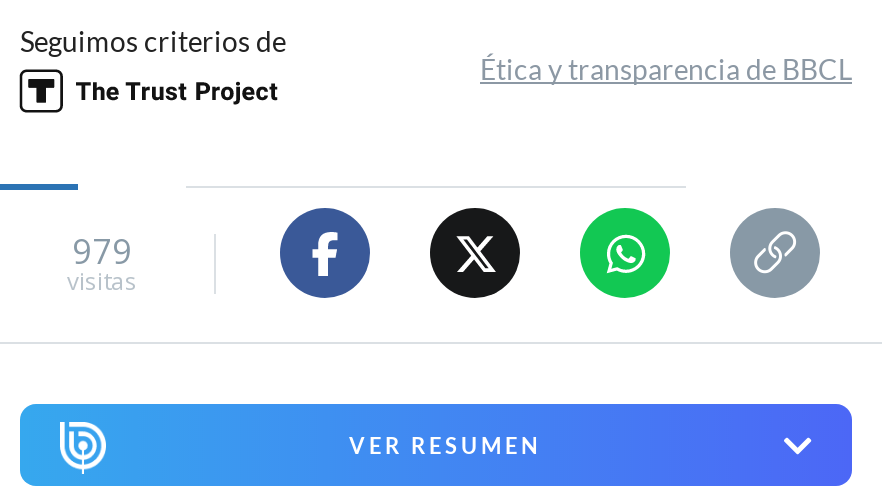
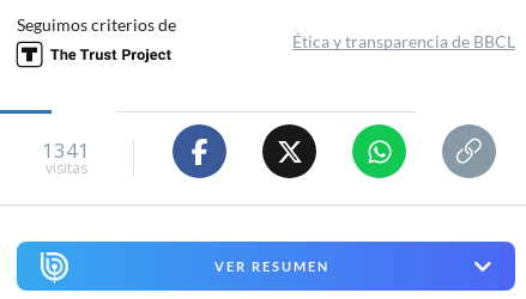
[72,228,132,274] 979 -> [42,136,90,164] 1341

